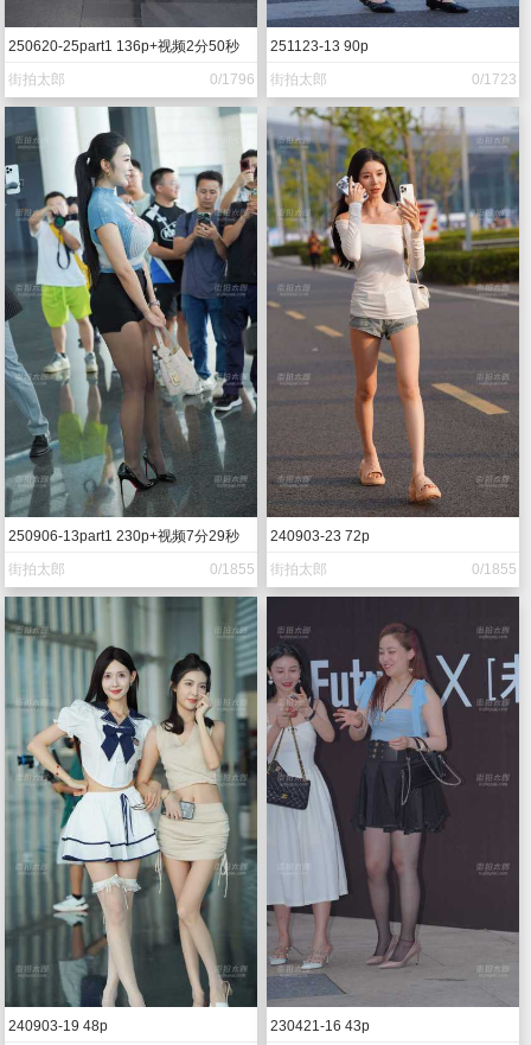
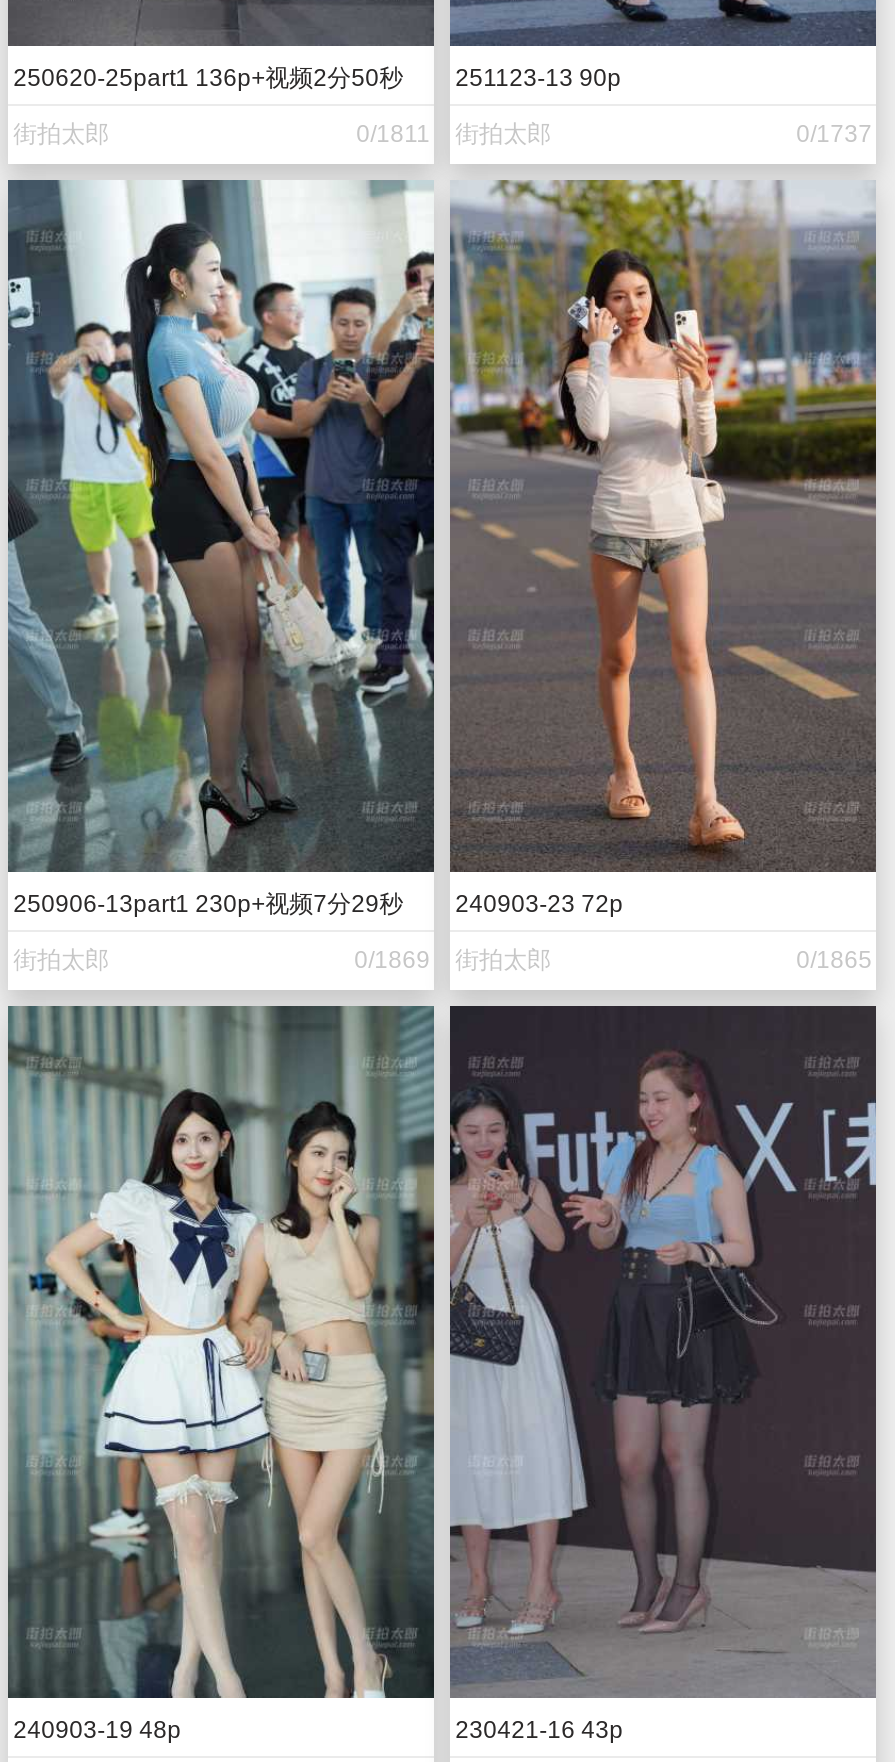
[210,71,327,88] 0/1796 街拍太郎 -> [356,120,551,148] 0/1811 街拍太郎
[472,71,517,88] 0/1723 -> [796,120,872,148] 0/1737
[210,561,327,577] 0/1855 街拍太郎 -> [354,946,551,974] 0/1869 街拍太郎
[472,561,517,577] 0/1855 -> [796,946,872,974] 0/1865

